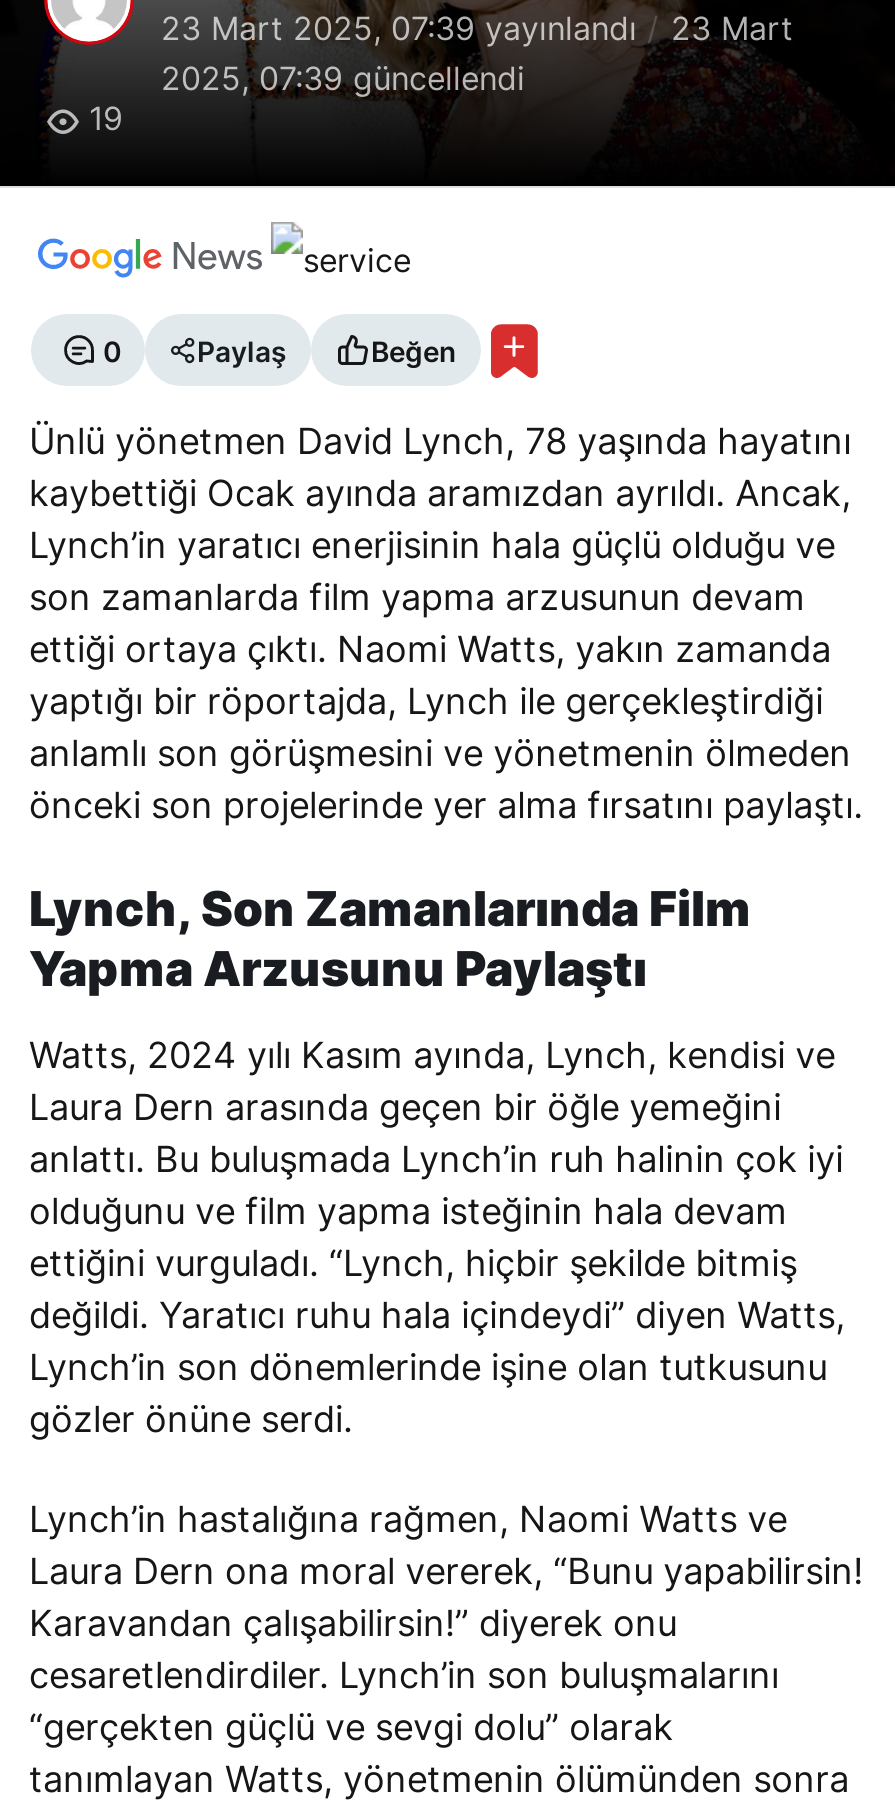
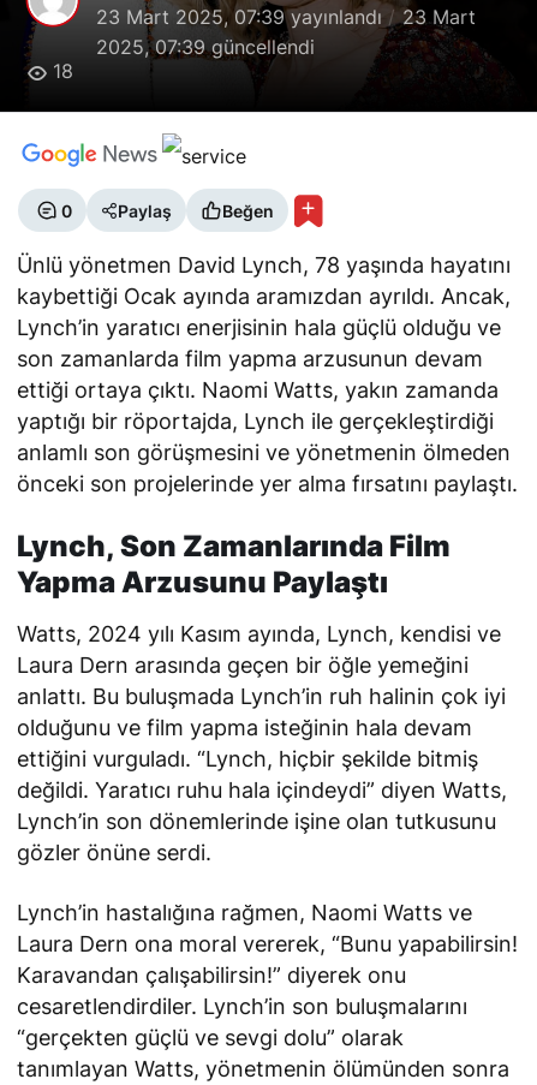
[79,98,123,138] 19 -> [47,59,73,83] 18

